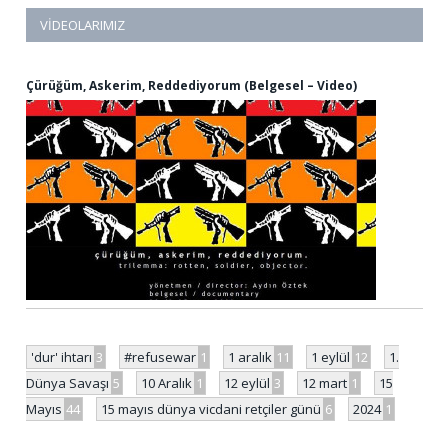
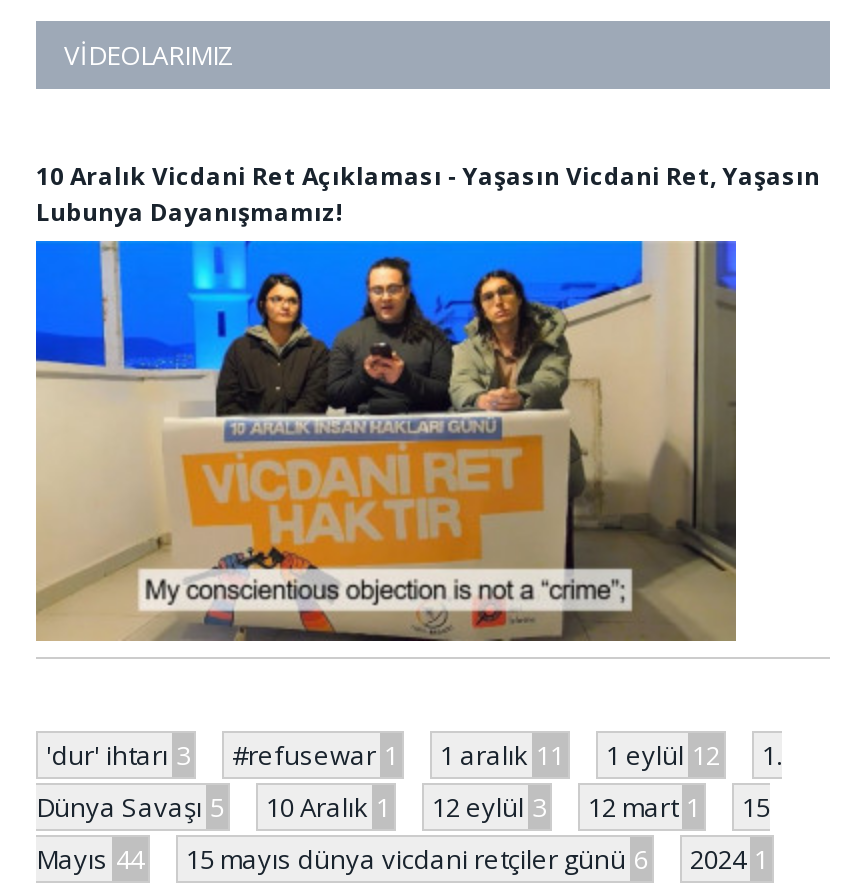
[26,76,357,93] Çürüğüm, Askerim, Reddediyorum (Belgesel – Video) -> [36,158,820,228] 10 Aralık Vicdani Ret Açıklaması ‐ Yaşasın Vicdani Ret, Yaşasın | Lubunya Dayanışmamız!
[25,101,377,301] [image] -> [34,239,738,643] [image]

